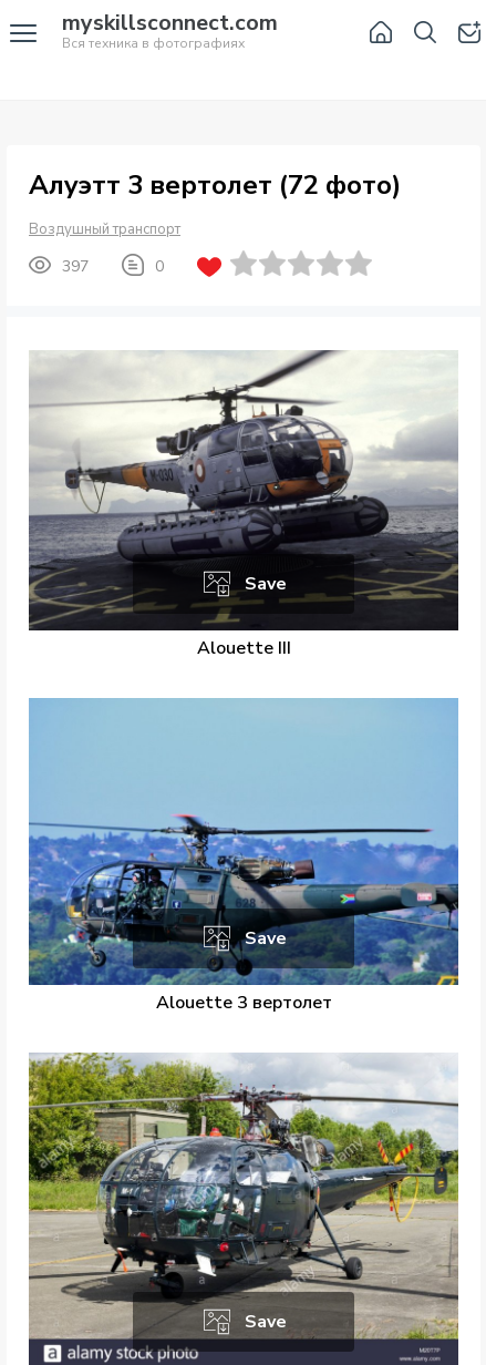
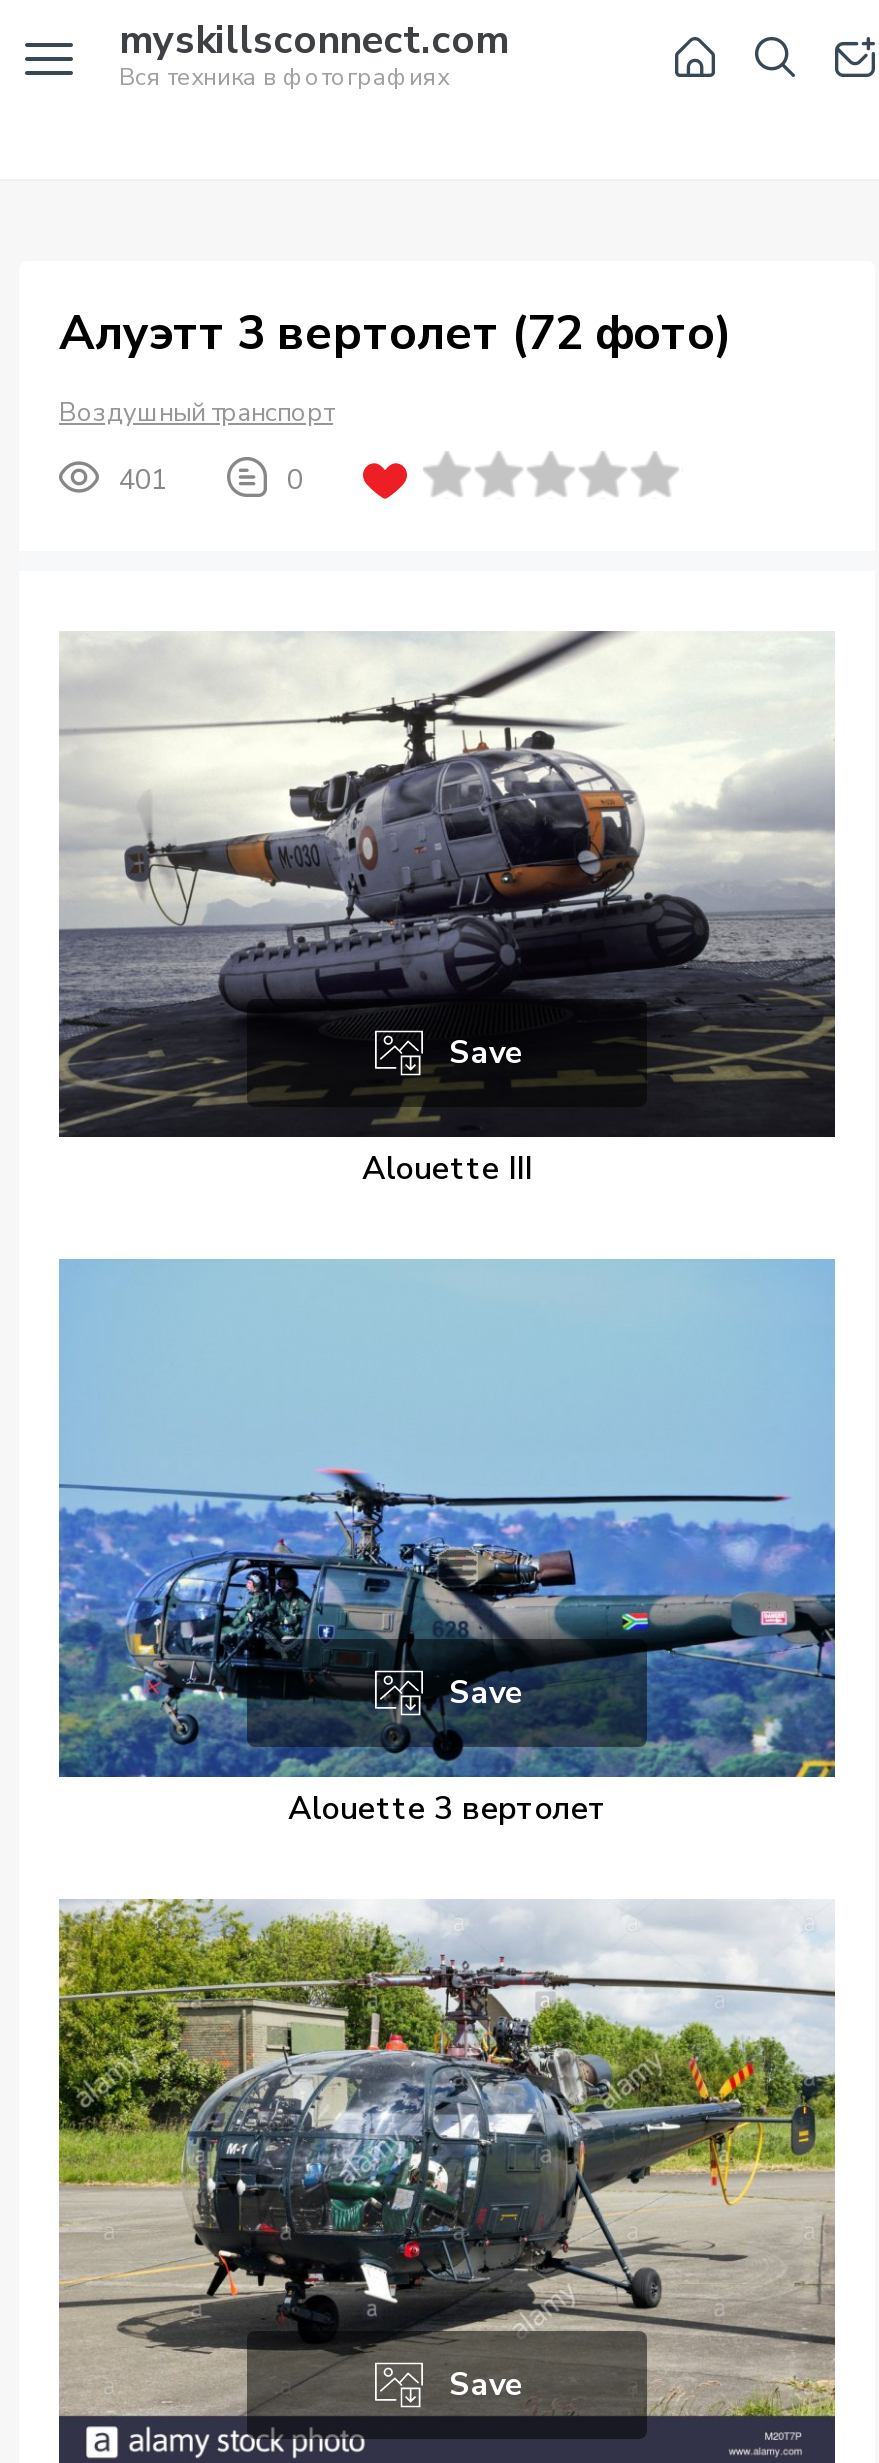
[62,256,89,277] 397 -> [119,461,167,499] 401

